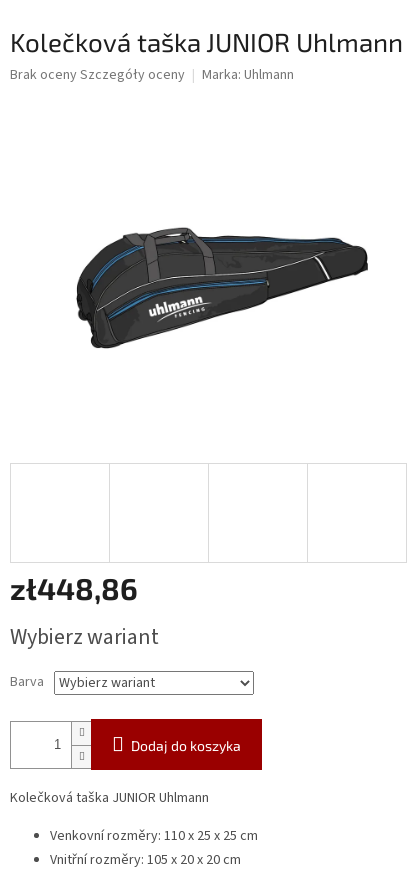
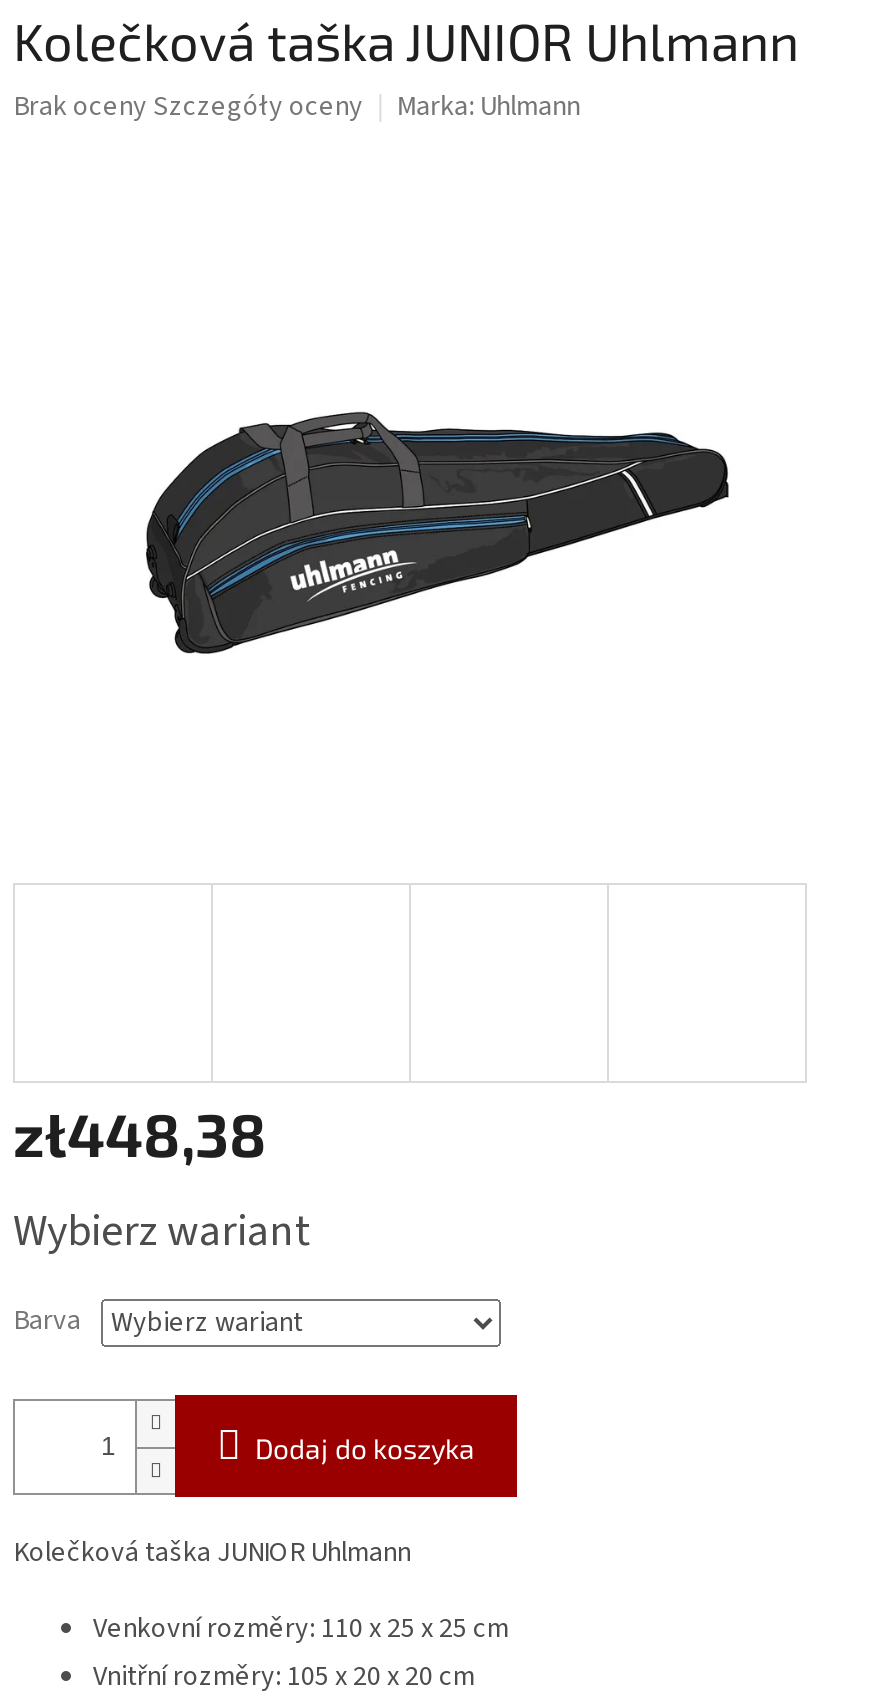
[10,570,138,606] zł448,86 -> [13,1098,267,1170] zł448,38

